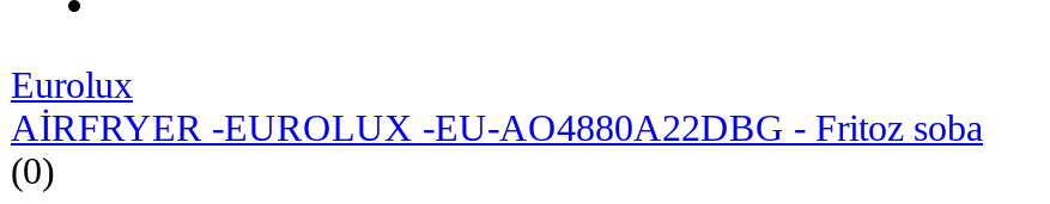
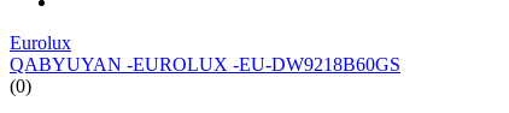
[11,107,983,148] AİRFRYER -EUROLUX -EU-AO4880A22DBG - Fritoz soba -> [10,54,400,74] QABYUYAN -EUROLUX -EU-DW9218B60GS

